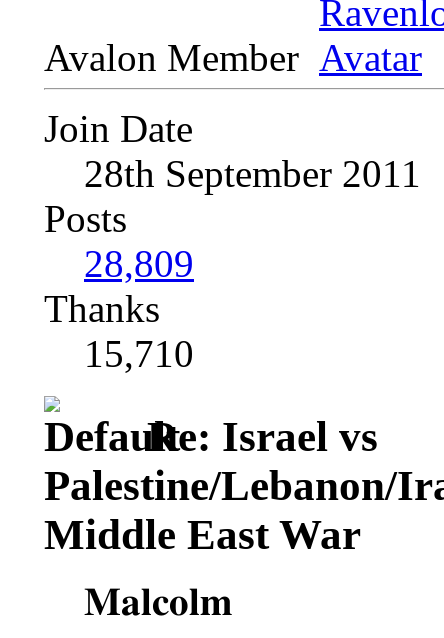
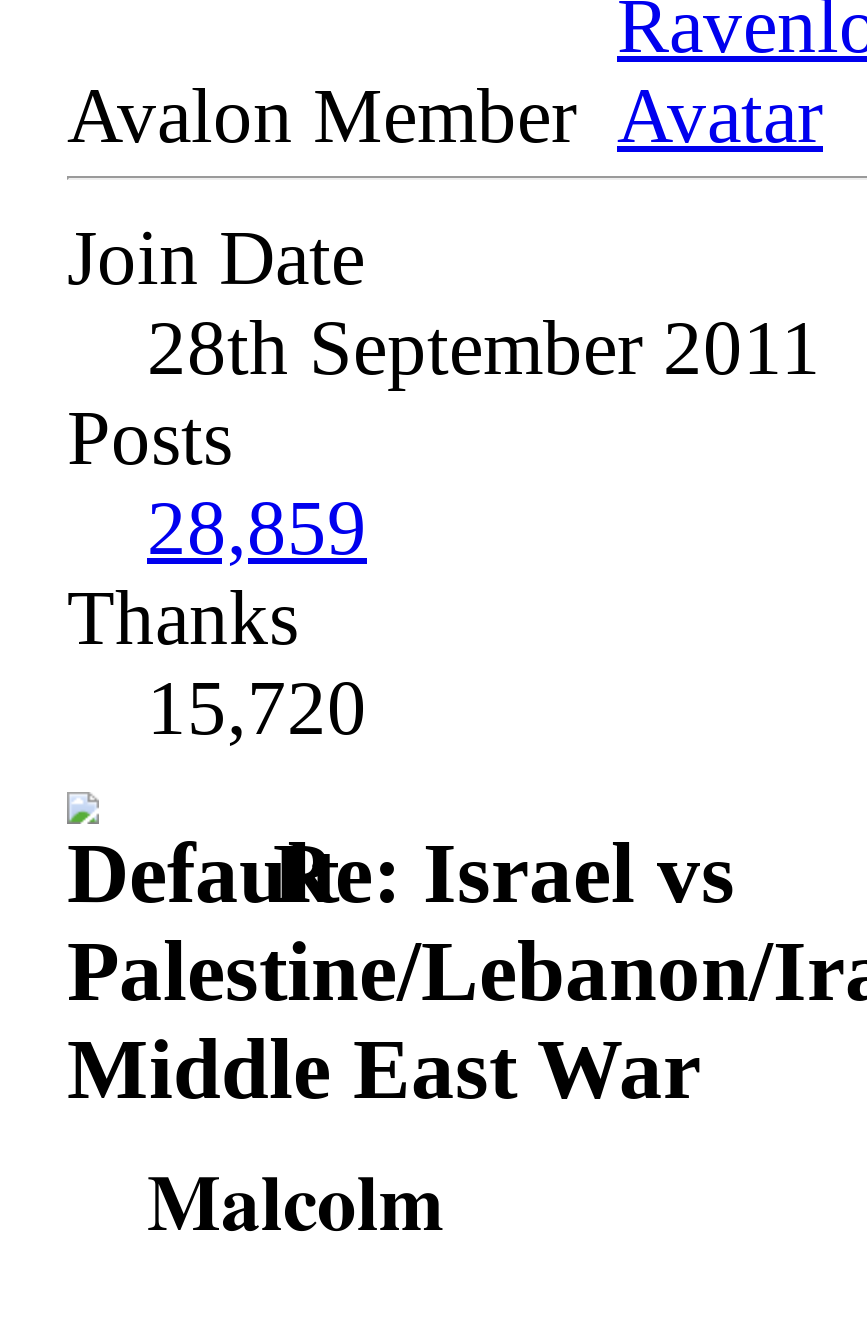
[84,242,194,285] 28,809 -> [147,484,367,570] 28,859
[84,332,194,375] 15,710 -> [147,664,367,750] 15,720

